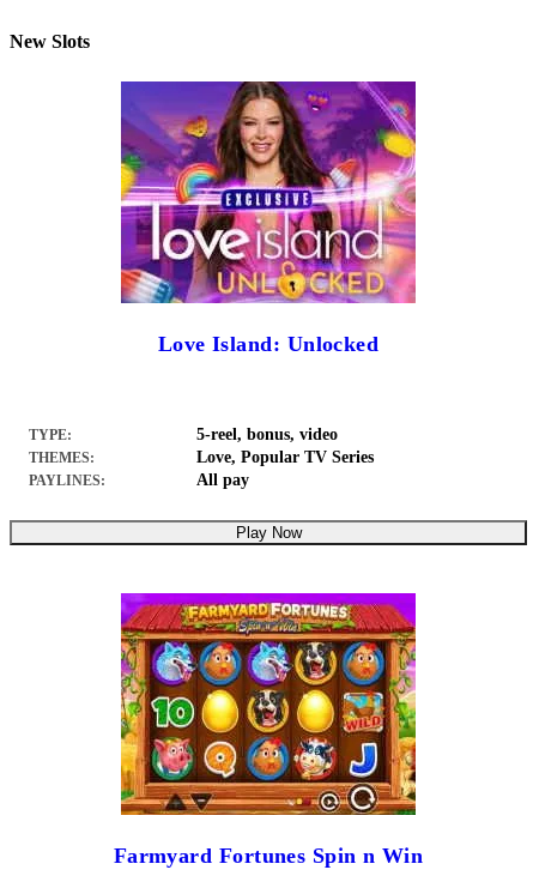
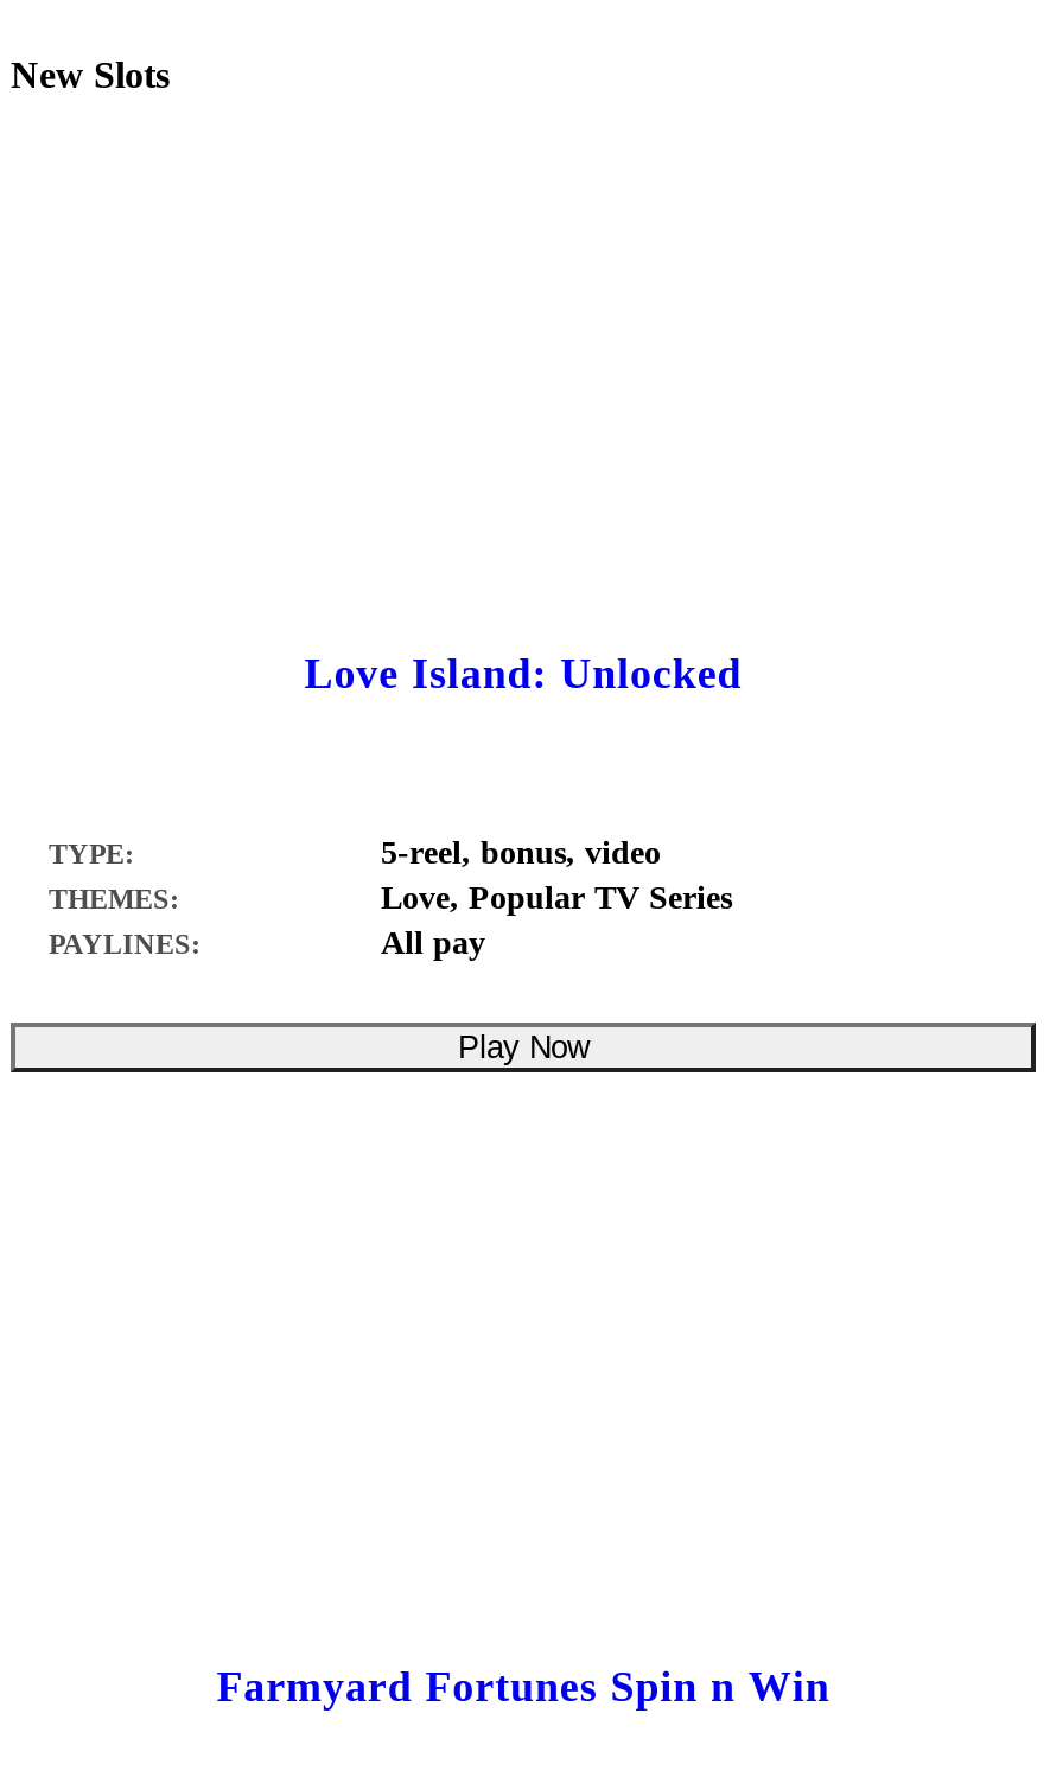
[120,80,417,304] [image] -> none
[120,592,417,816] [image] -> none

